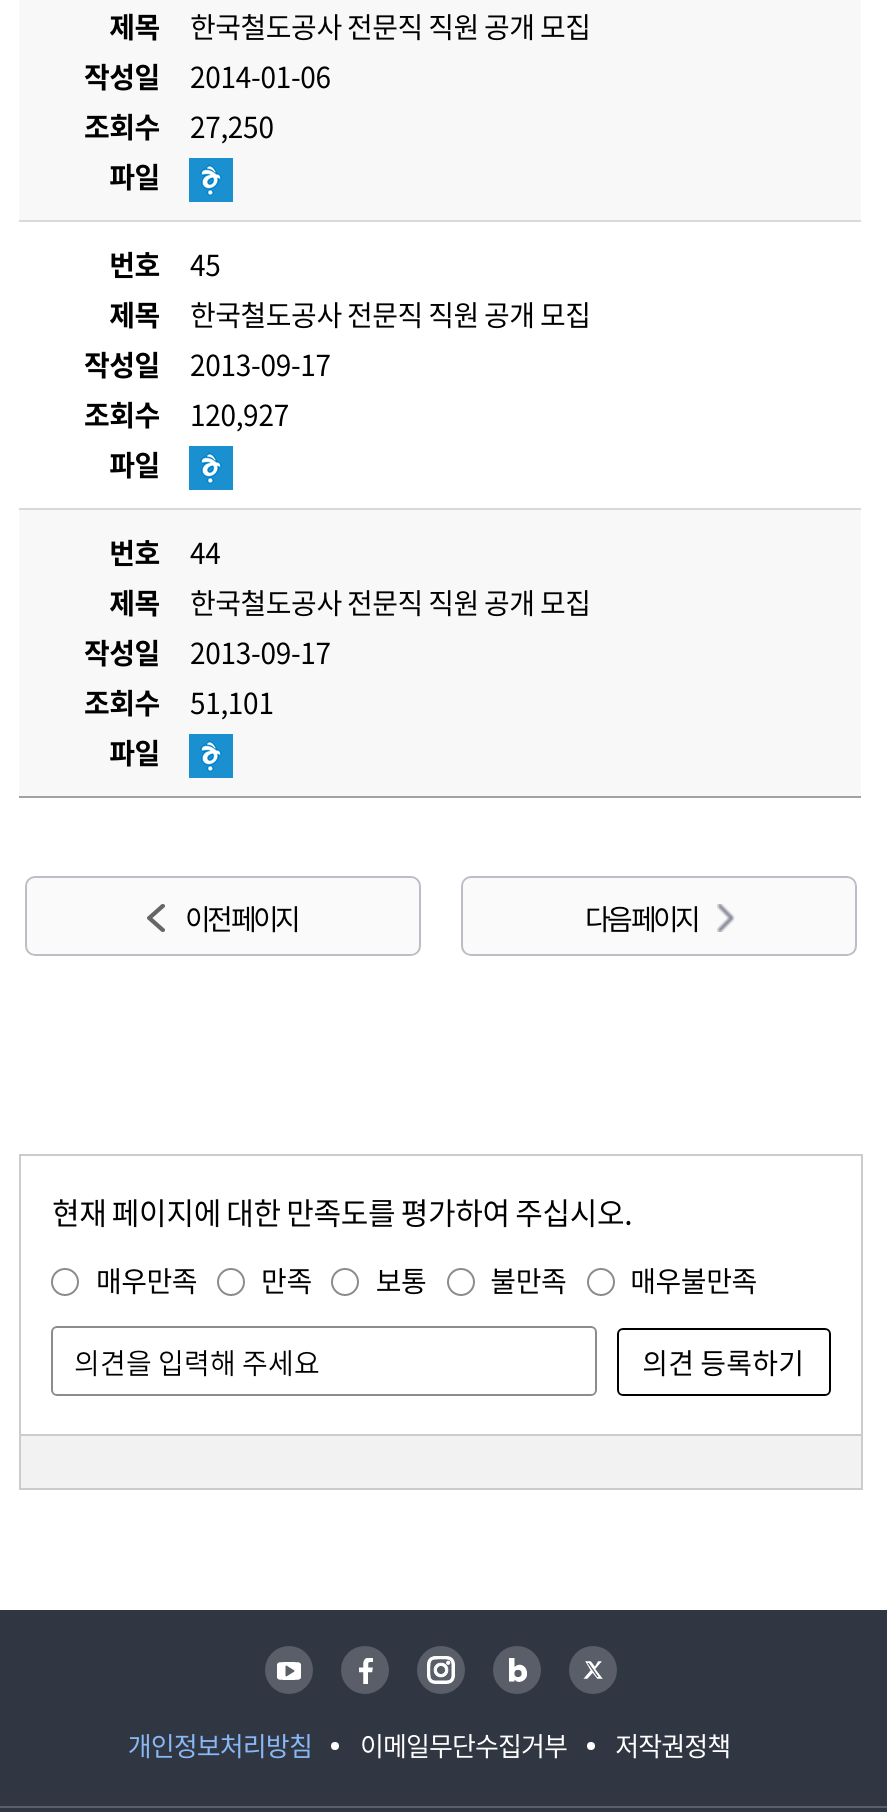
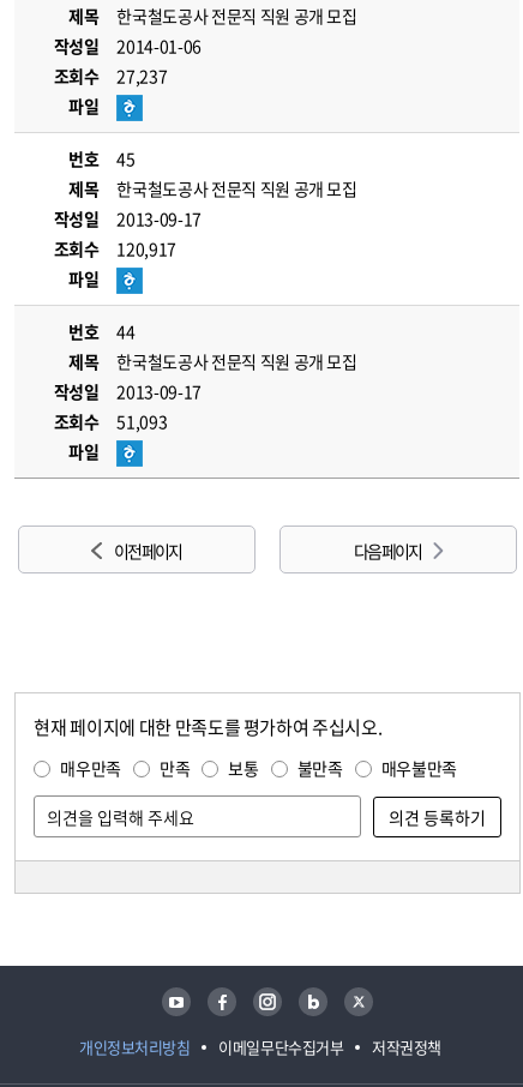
[84,106,274,146] 조회수 27,250 -> [53,64,167,88] 조회수 27,237
[84,394,289,434] 조회수 120,927 -> [53,236,176,260] 조회수 120,917
[84,682,274,722] 조회수 51,101 -> [53,409,167,433] 조회수 51,093

